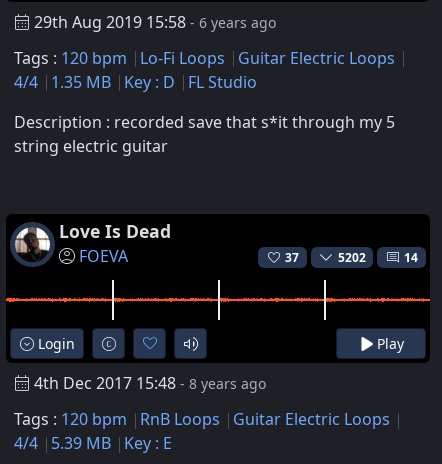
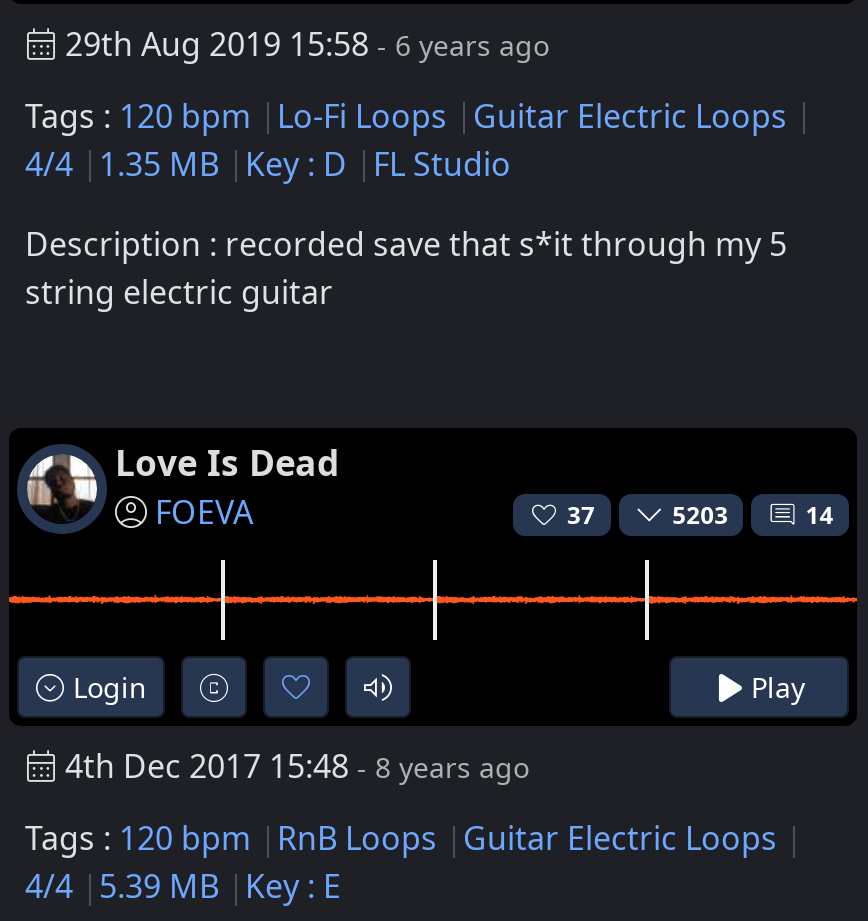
[338,249,366,266] 5202 -> [672,497,728,531] 5203

